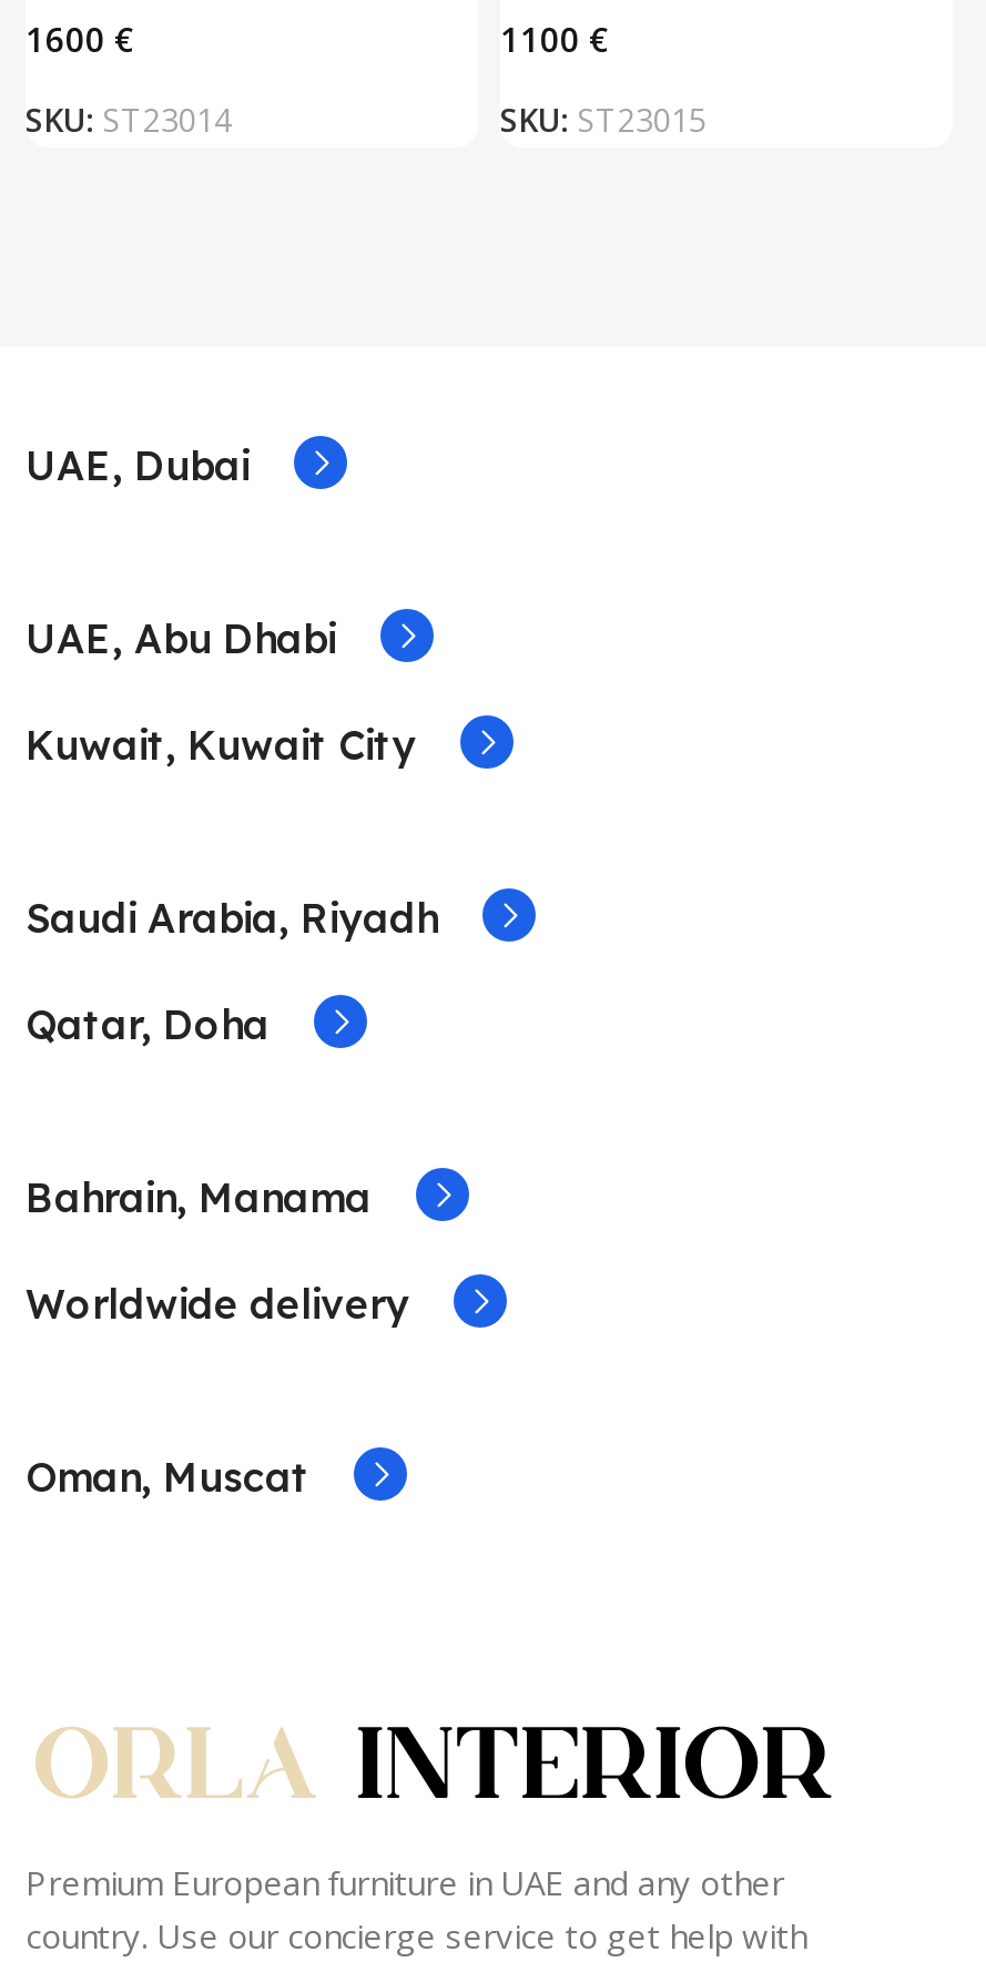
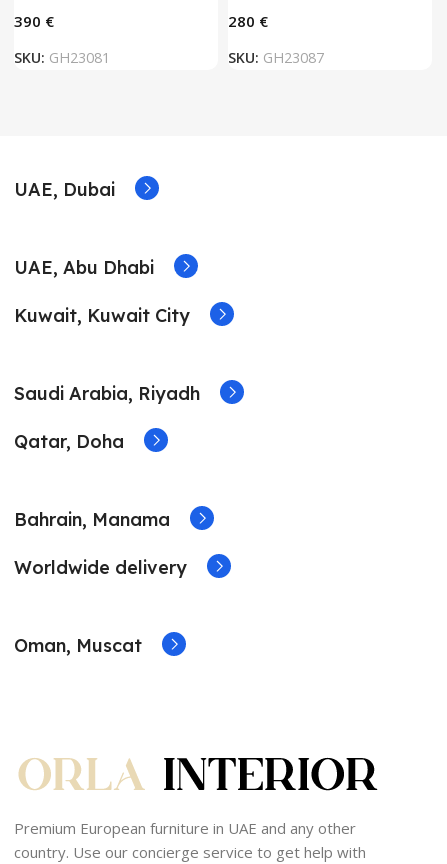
[26,98,232,140] SKU: ST23014 -> [14,47,110,66] SKU: GH23081
[500,98,707,140] SKU: ST23015 -> [228,47,324,66] SKU: GH23087

